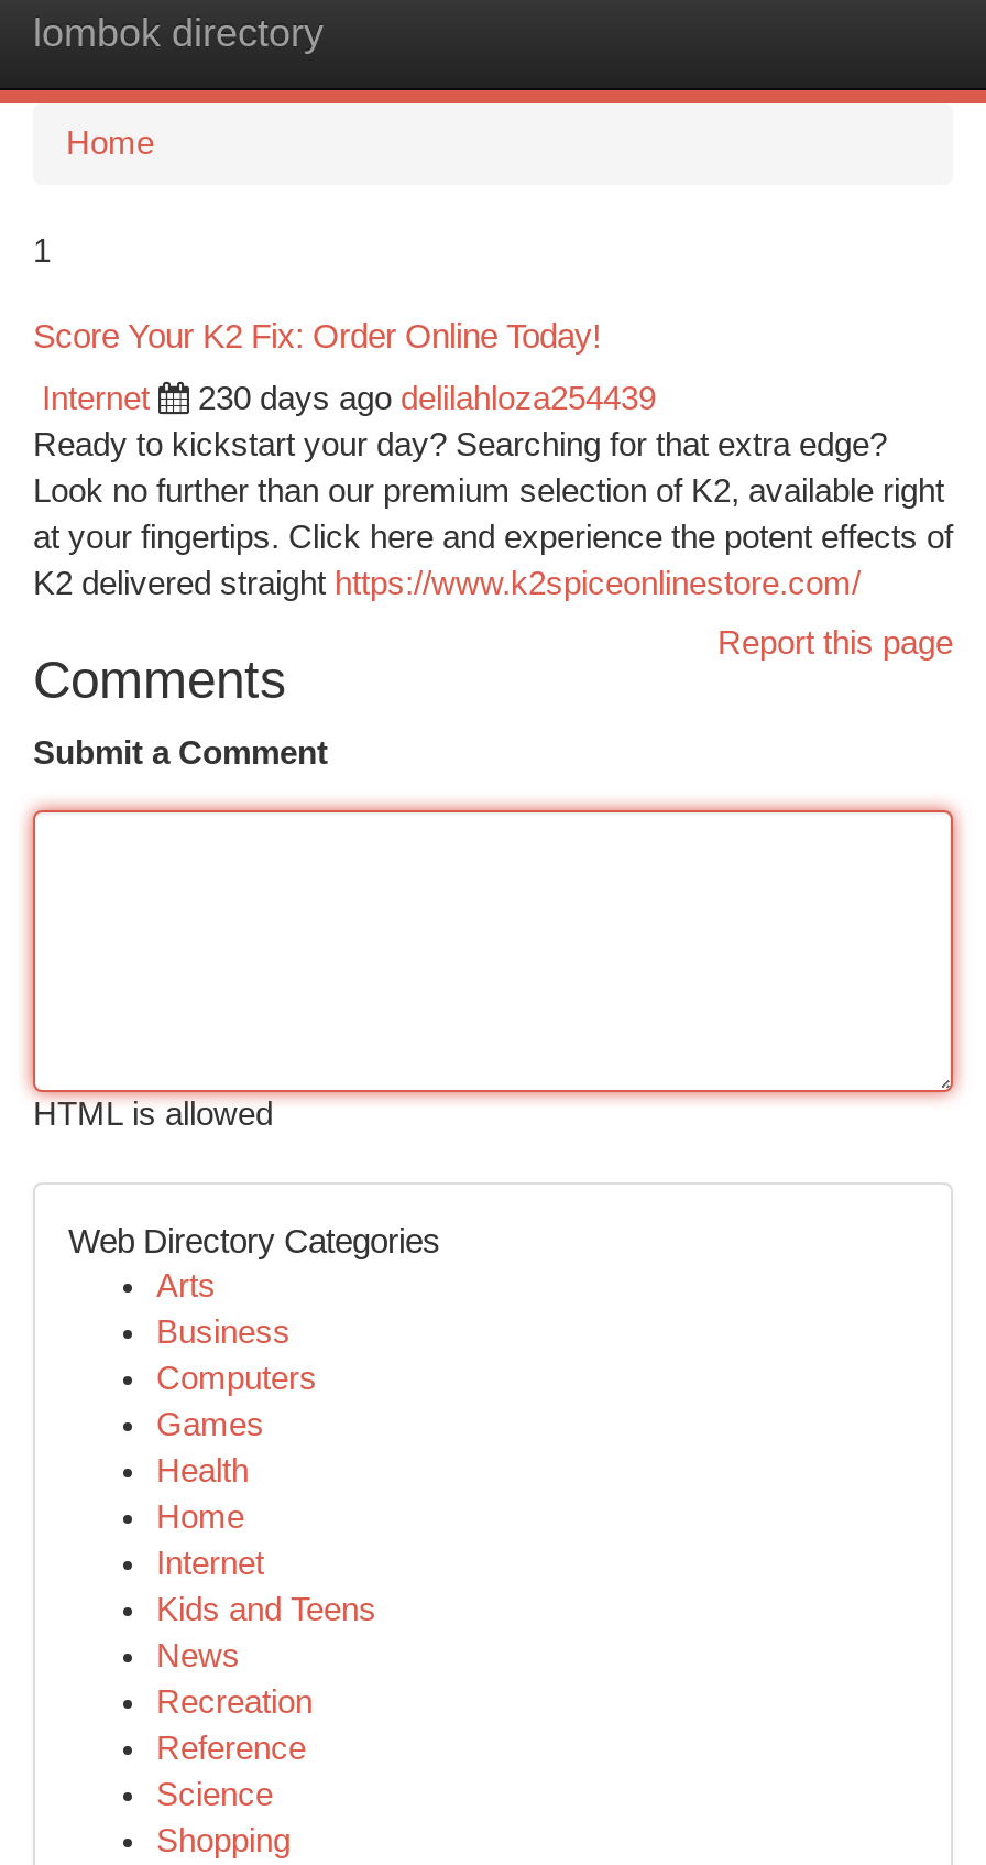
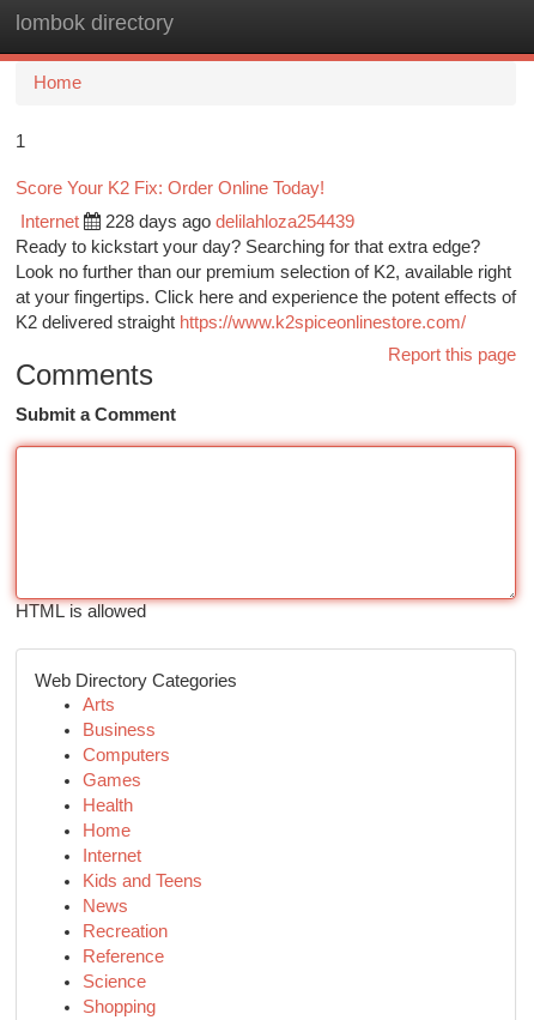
[198,381,656,416] 230 days ago delilahloza254439 -> [105,212,354,231] 228 days ago delilahloza254439

